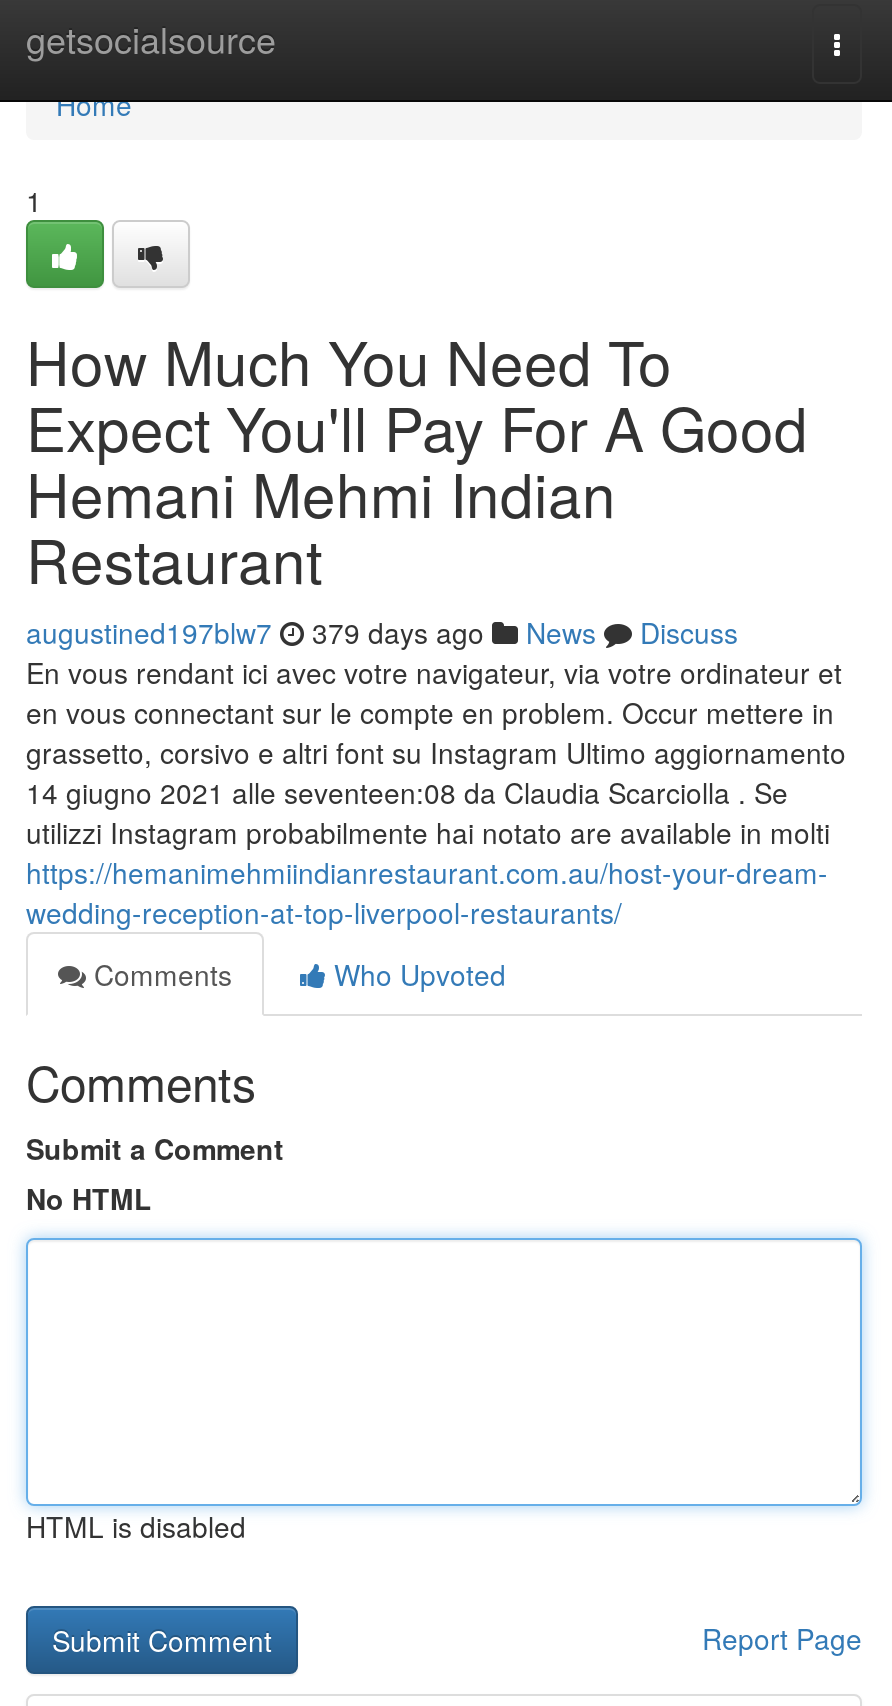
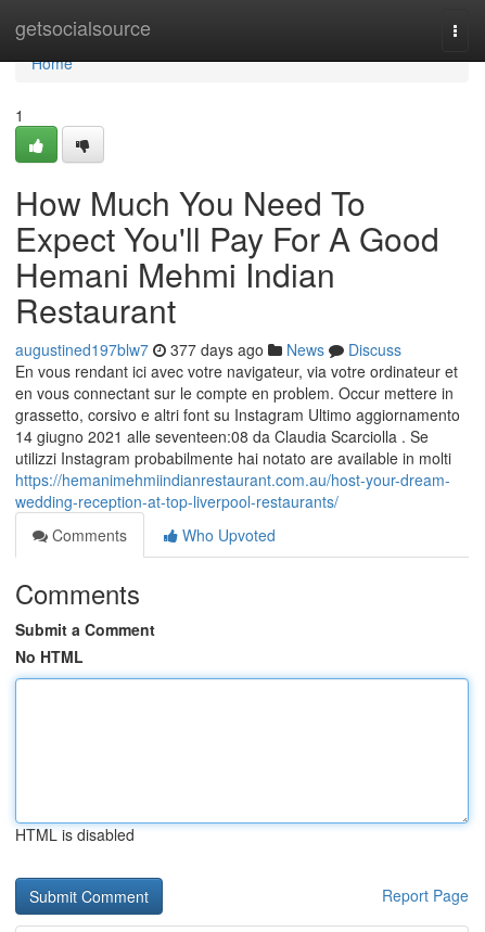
[26,612,738,652] augustined197blw7 379 days ago News Discuss -> [15,339,401,360] augustined197blw7 377 days ago News Discuss

